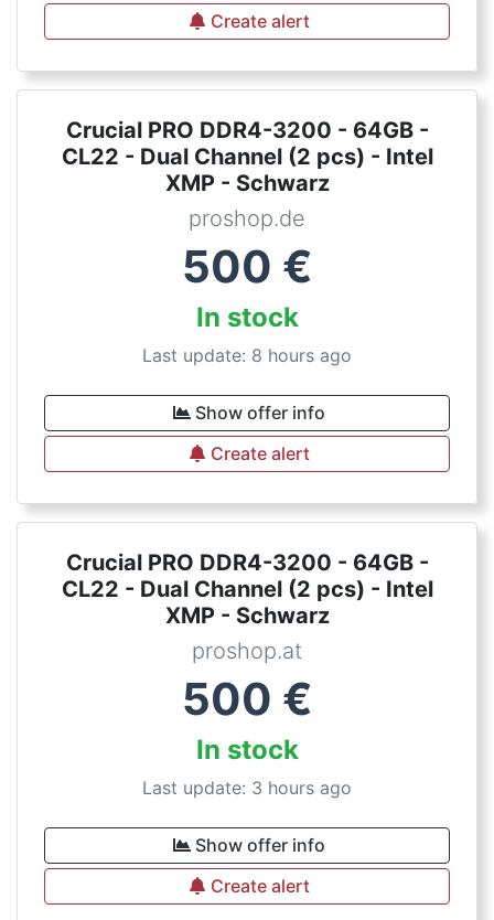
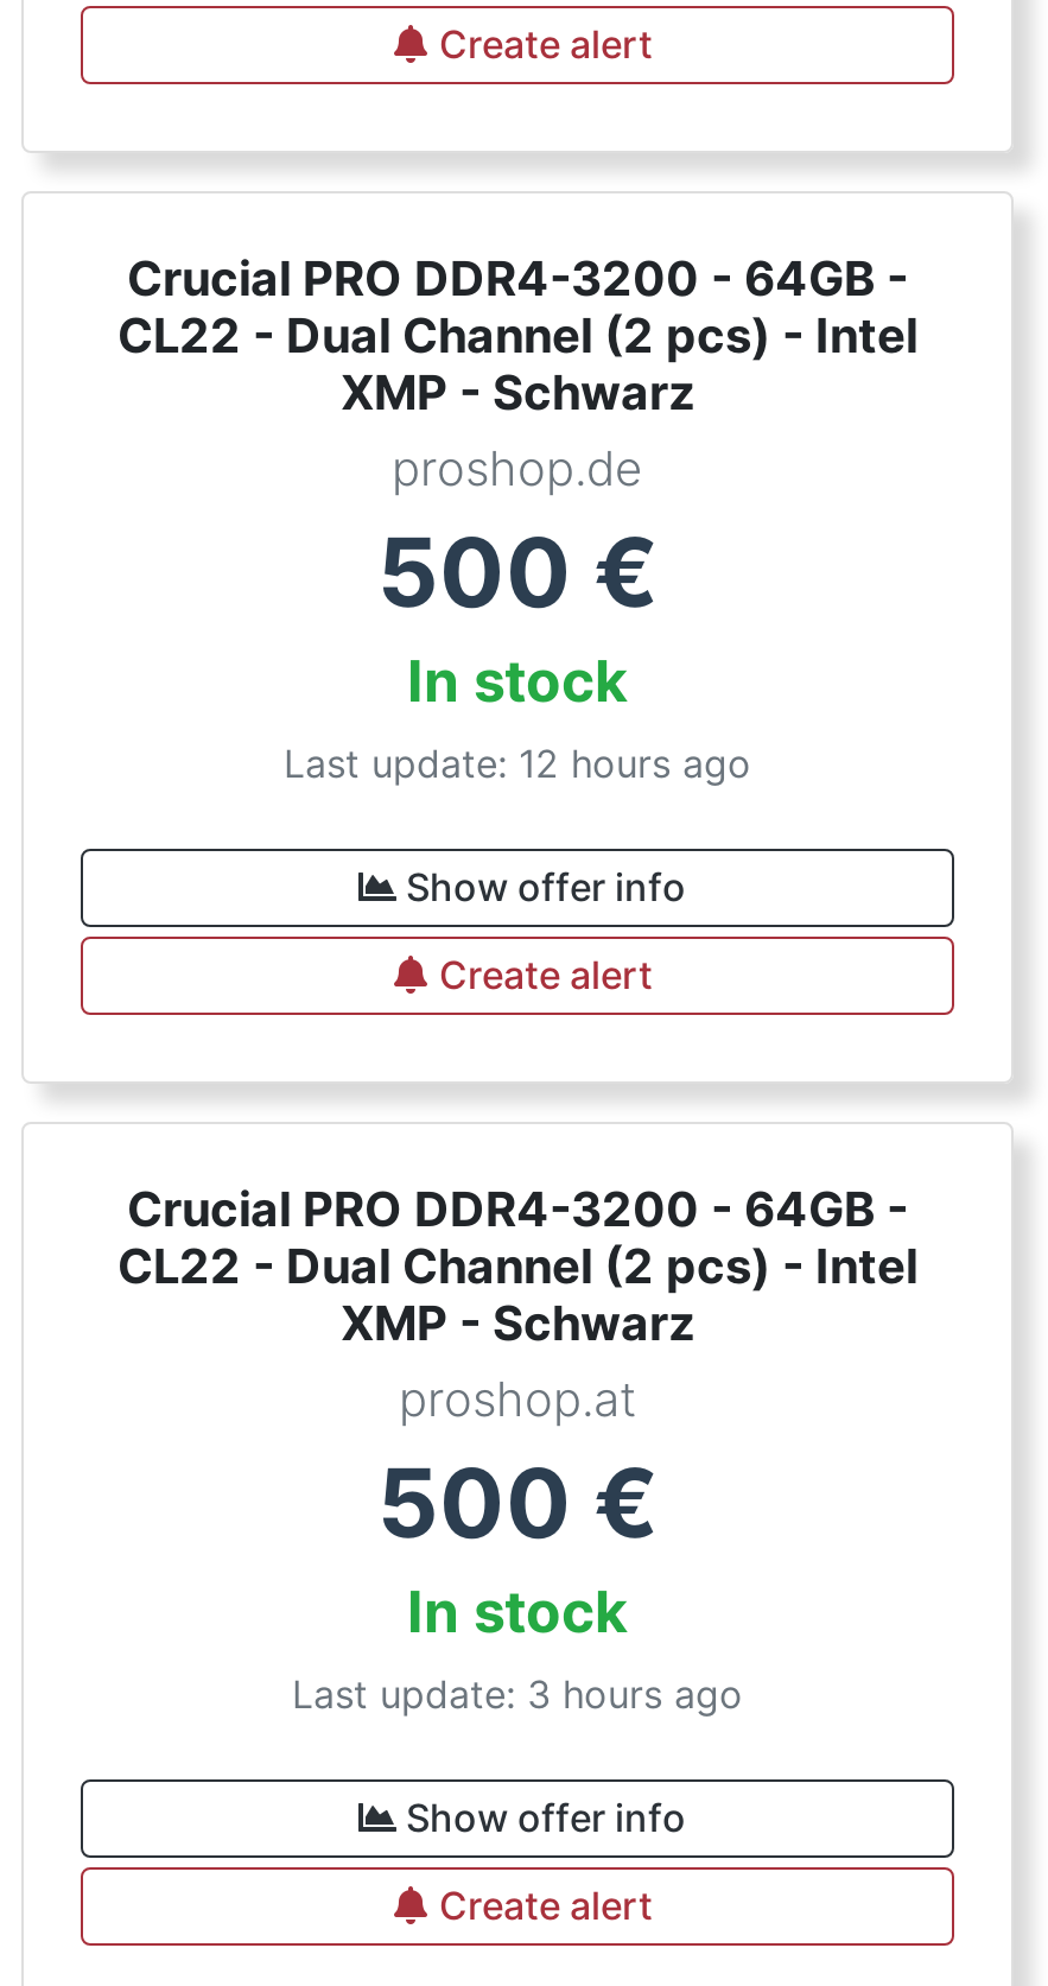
[142,344,352,366] Last update: 8 hours ago -> [284,740,751,787] Last update: 12 hours ago

